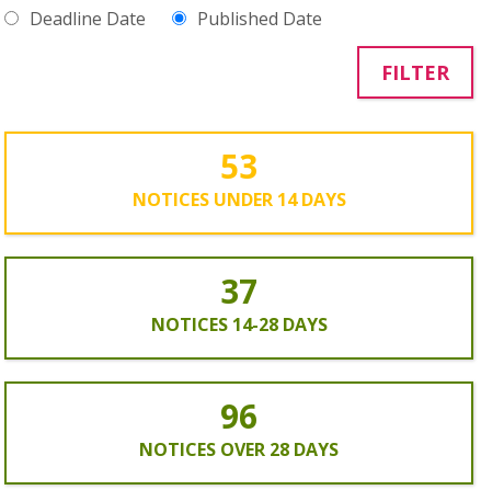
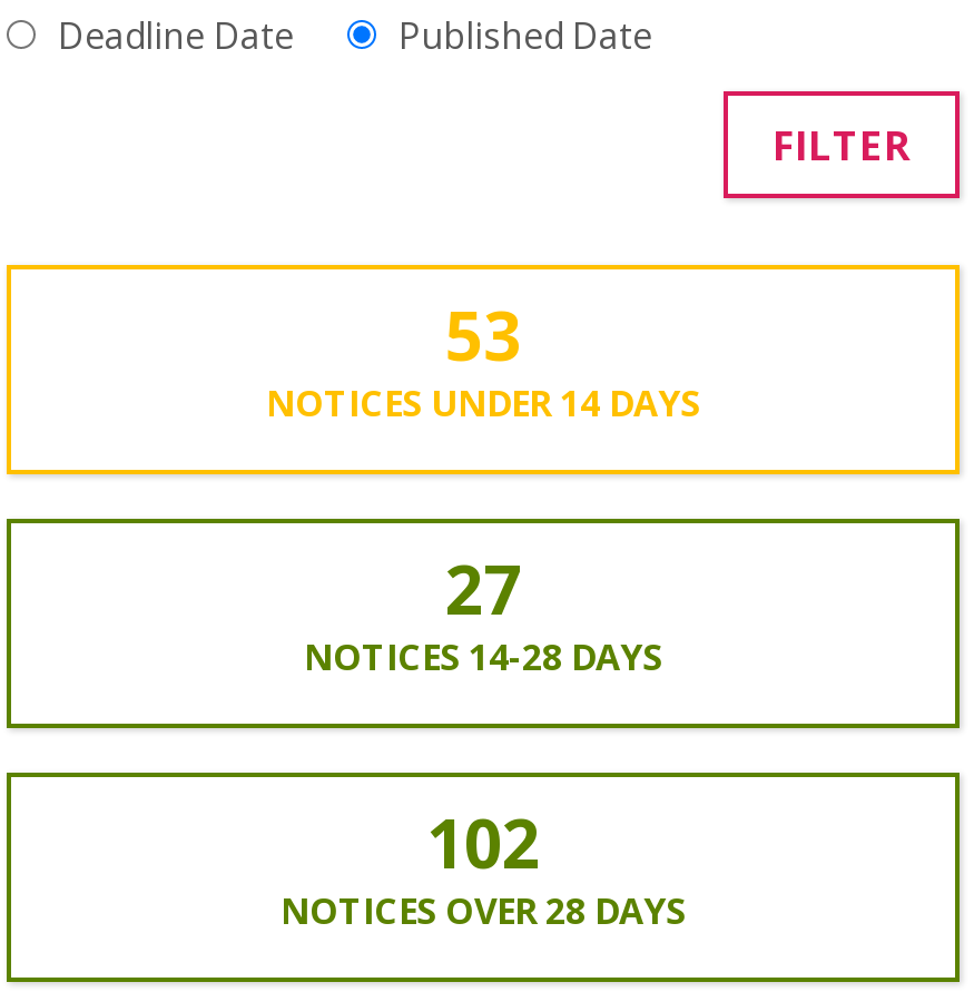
[220,268,257,313] 37 -> [445,542,521,634] 27
[220,393,257,438] 96 -> [426,796,540,888] 102

